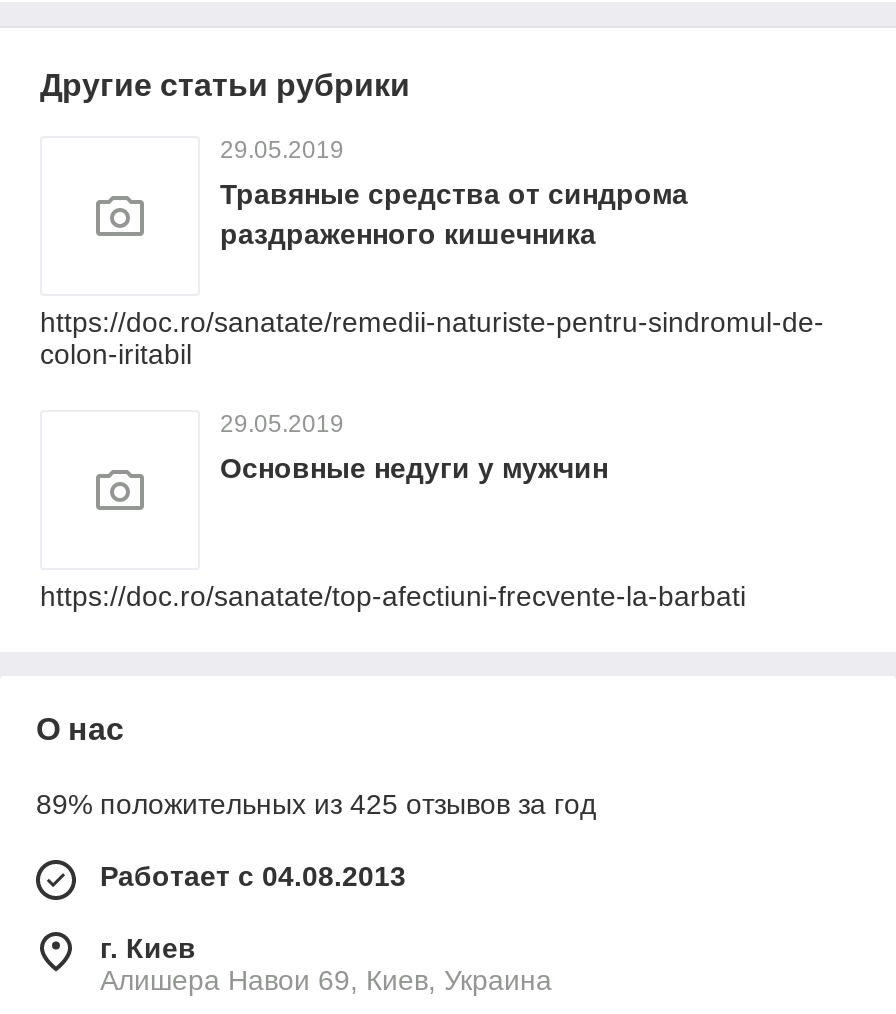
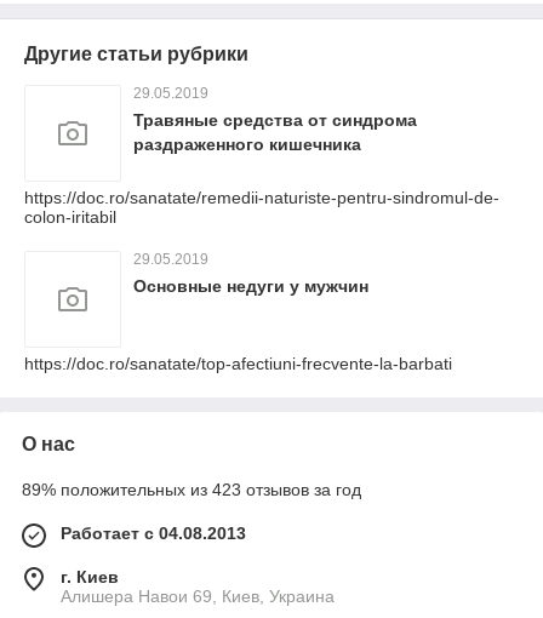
[36,788,596,820] 89% положительных из 425 отзывов за год -> [22,480,361,499] 89% положительных из 423 отзывов за год

